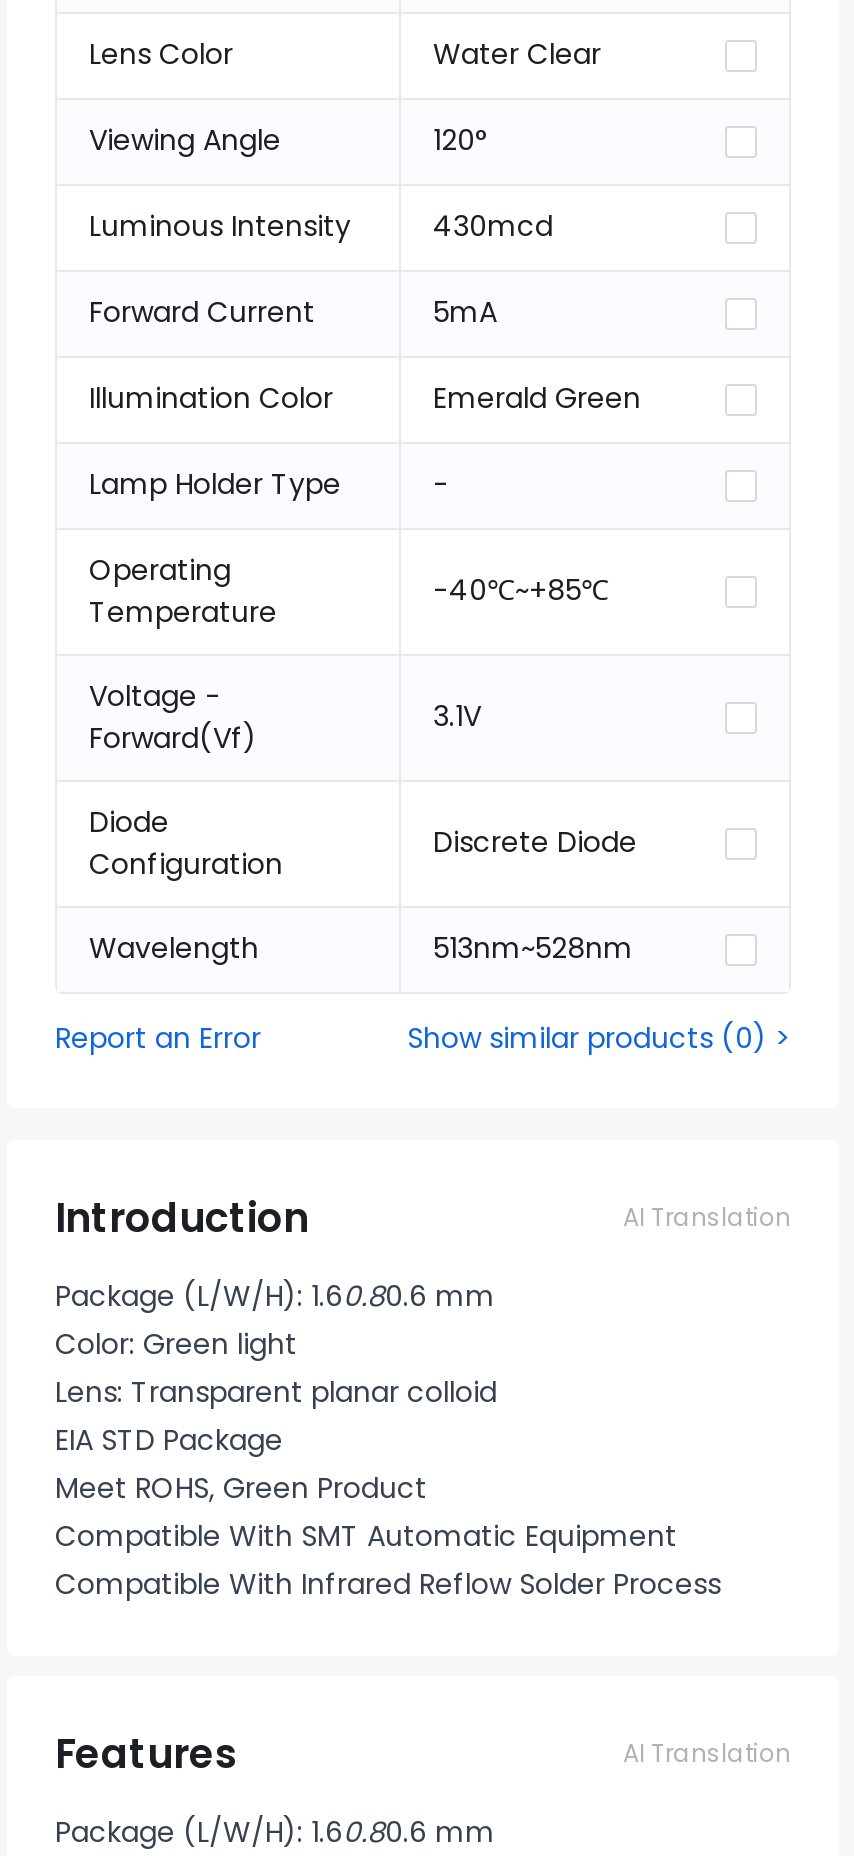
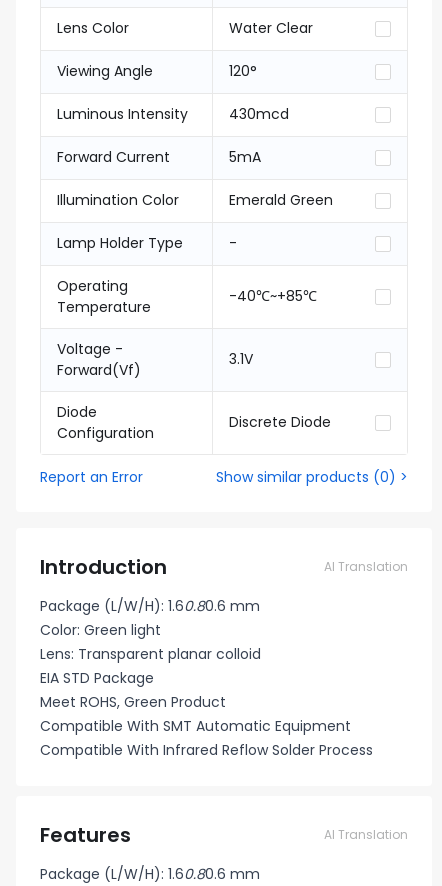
[89,928,633,968] Wavelength | 513nm~528nm -> none

